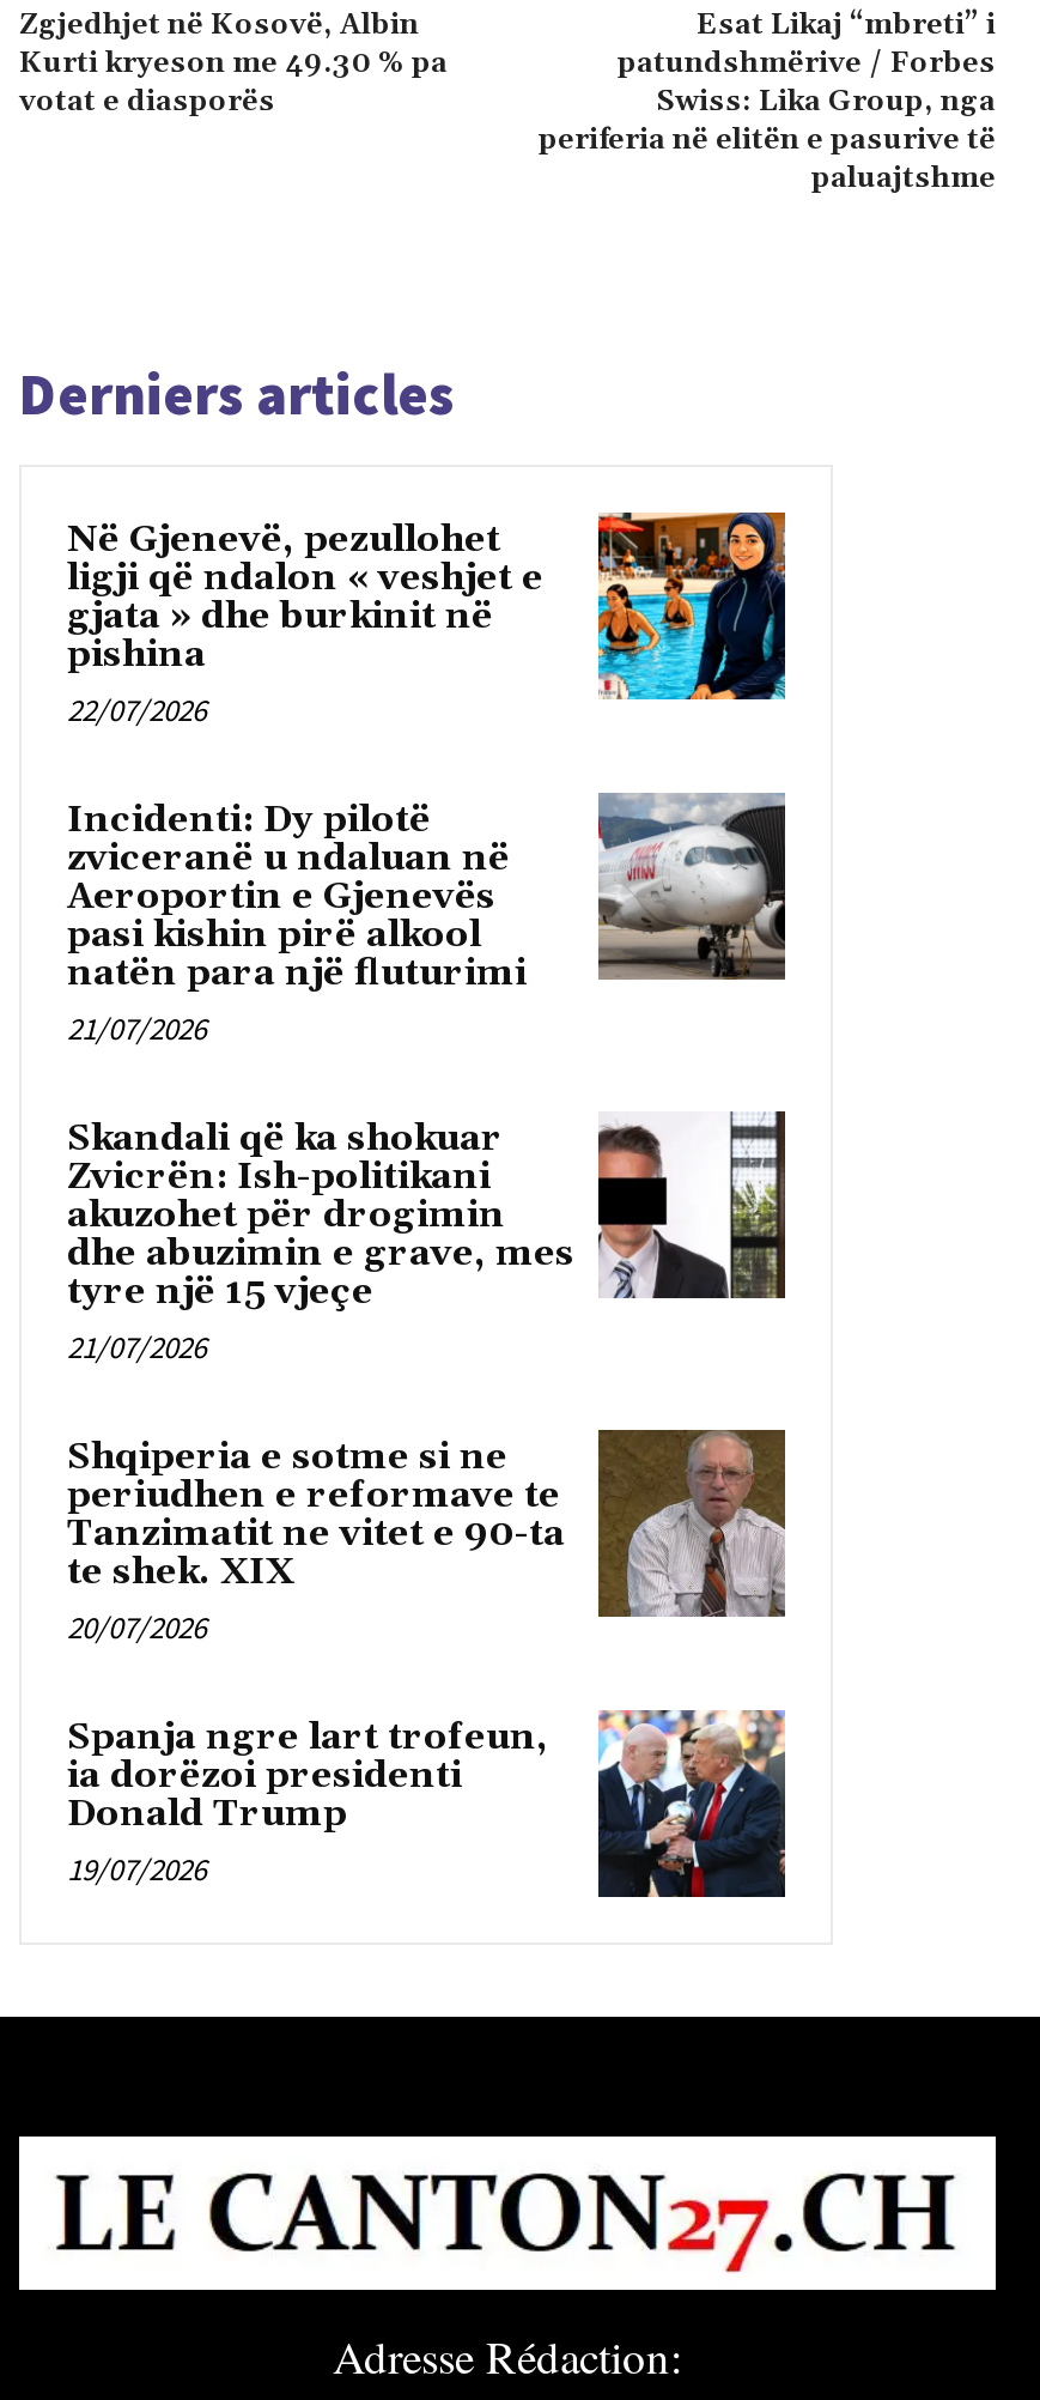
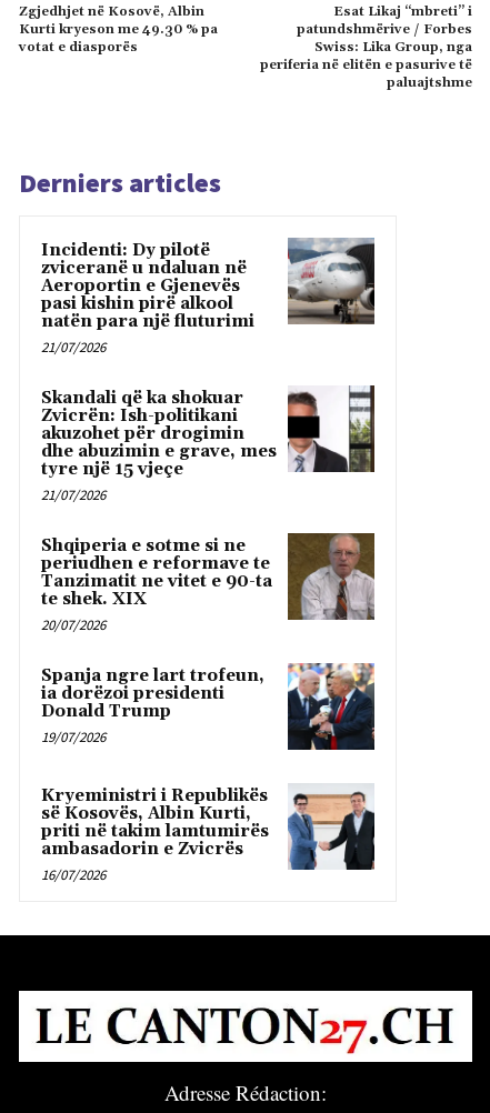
[67,510,787,730] [image] | Në Gjenevë, pezullohet | ligji që ndalon « veshjet e | gjata » dhe burkinit në | pishina | 22/07/2026 -> none
moved [67,790,787,1889] -> [41,237,376,746]: [image] | Incidenti: Dy pilotë | zviceranë u ndaluan në | ... | Donald Trump | 19/07/2026
none -> [41,784,374,884] [image] | Kryeministri i Republikës | së Kosovës, Albin Kurti, | priti në takim lamtumirës | ambasadorin e Zvicrës | 16/07/2026

